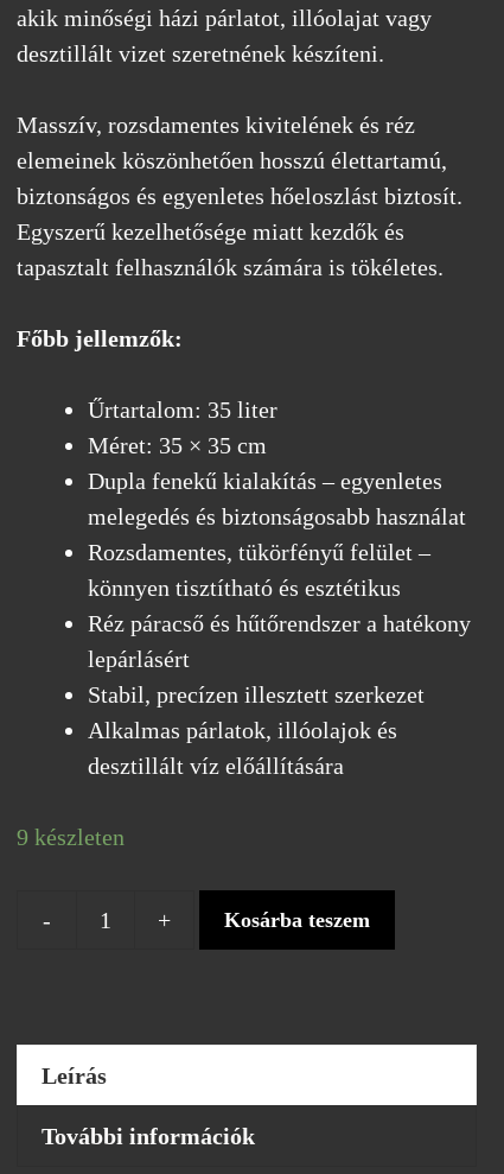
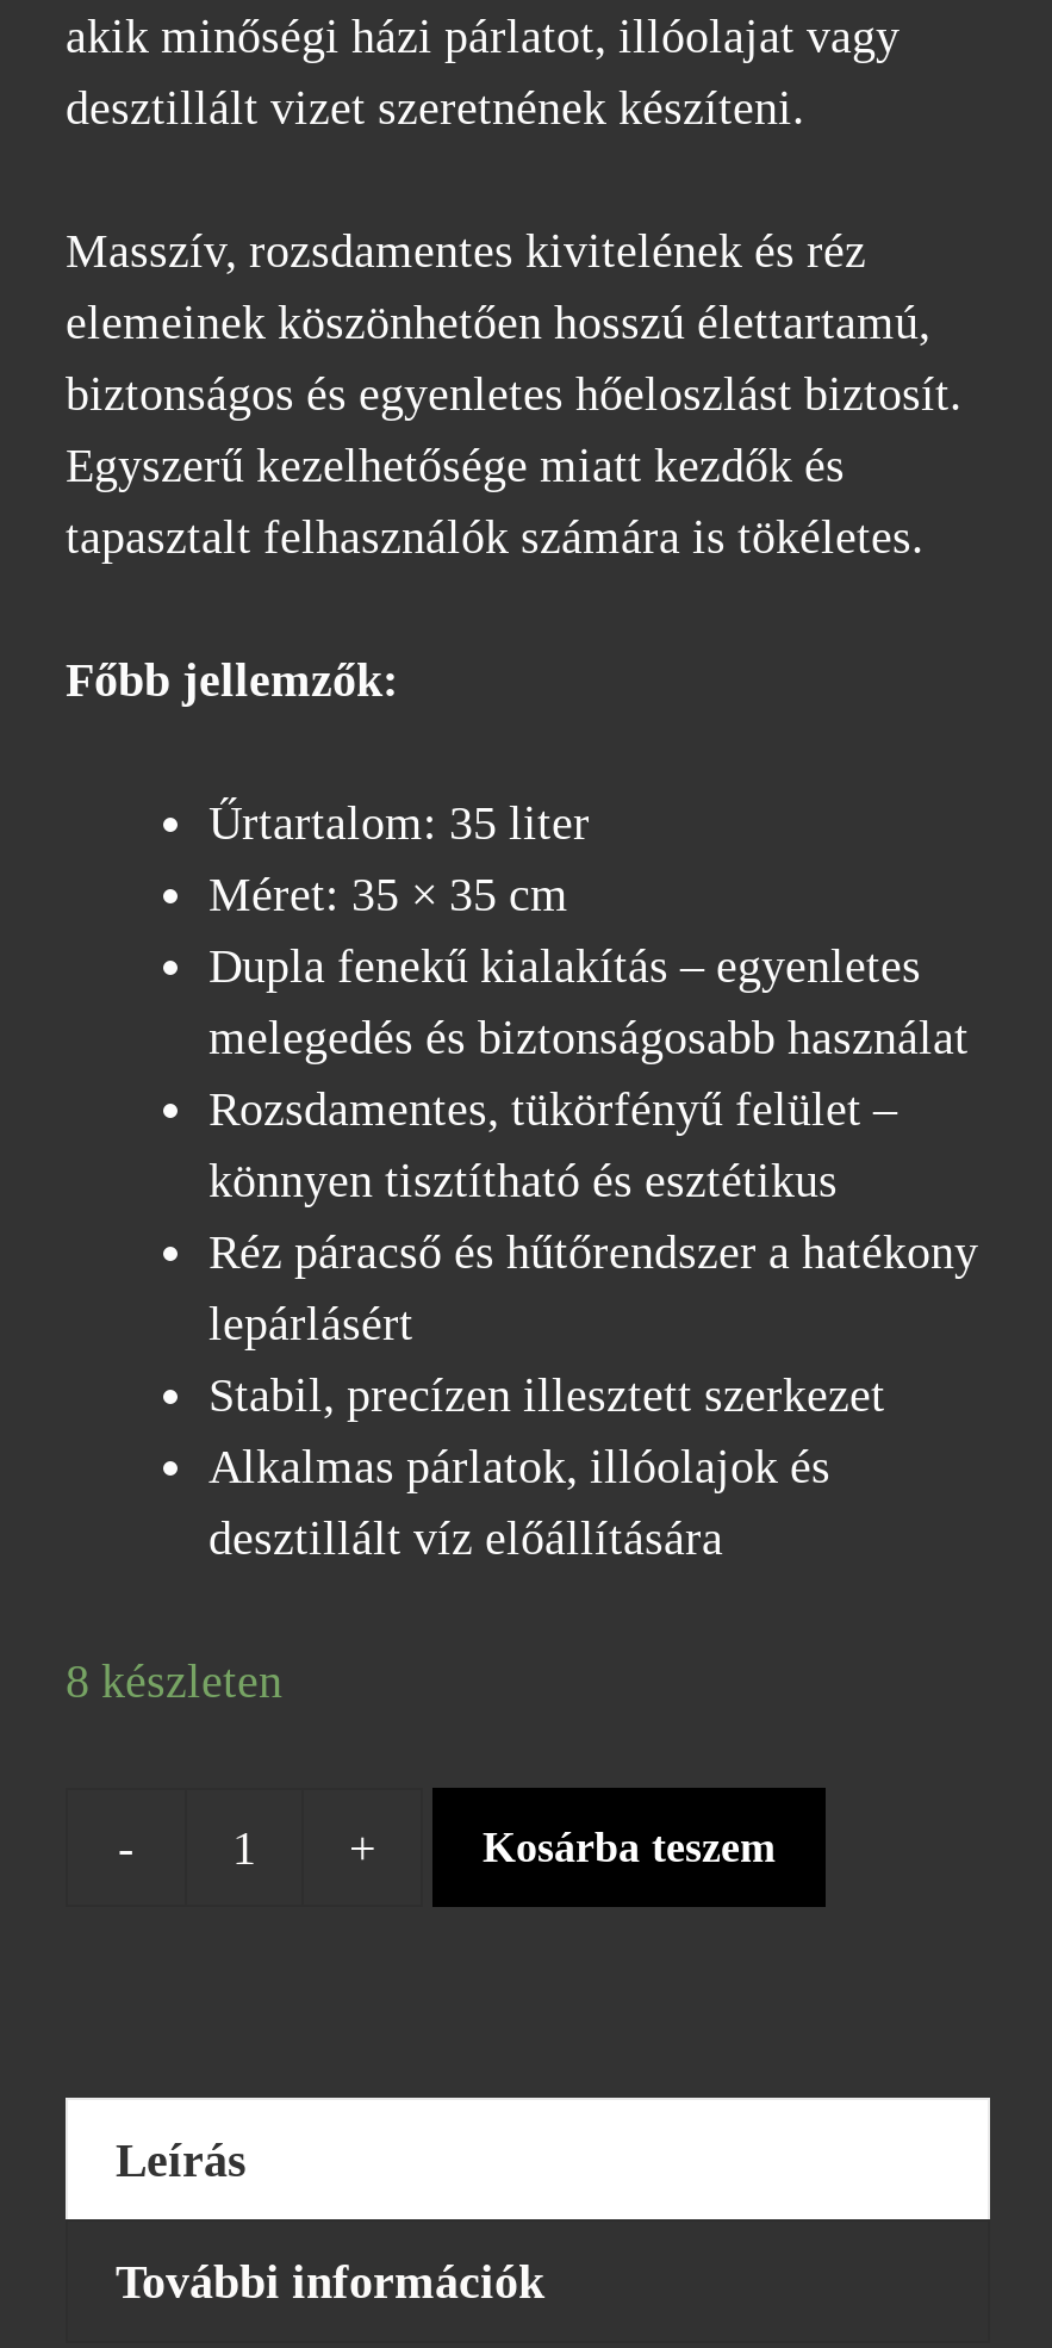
[17,824,125,850] 9 készleten -> [66,1655,282,1707] 8 készleten

